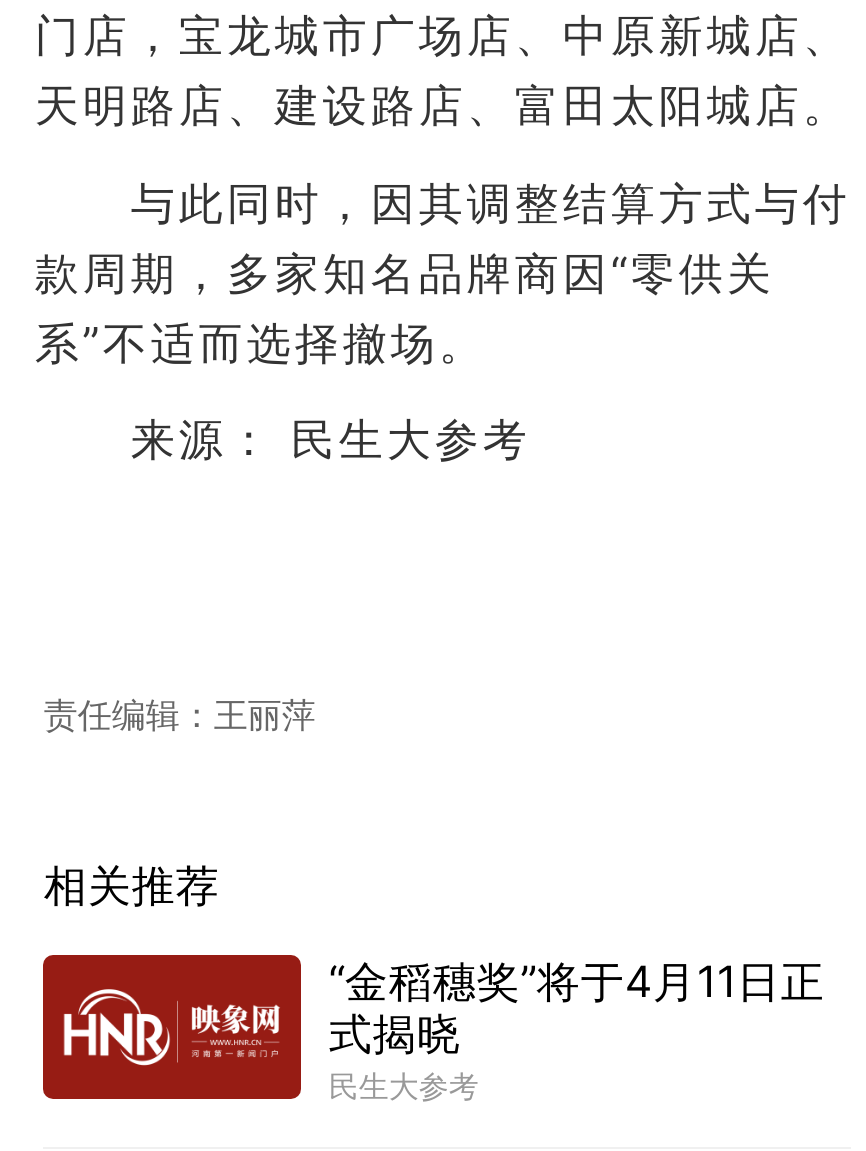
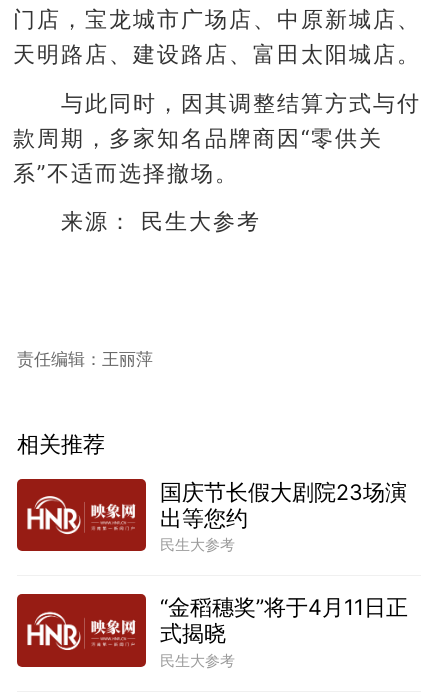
none -> [160,479,407,554] 国庆节长假大剧院23场演 | 出等您约 | 民生大参考

